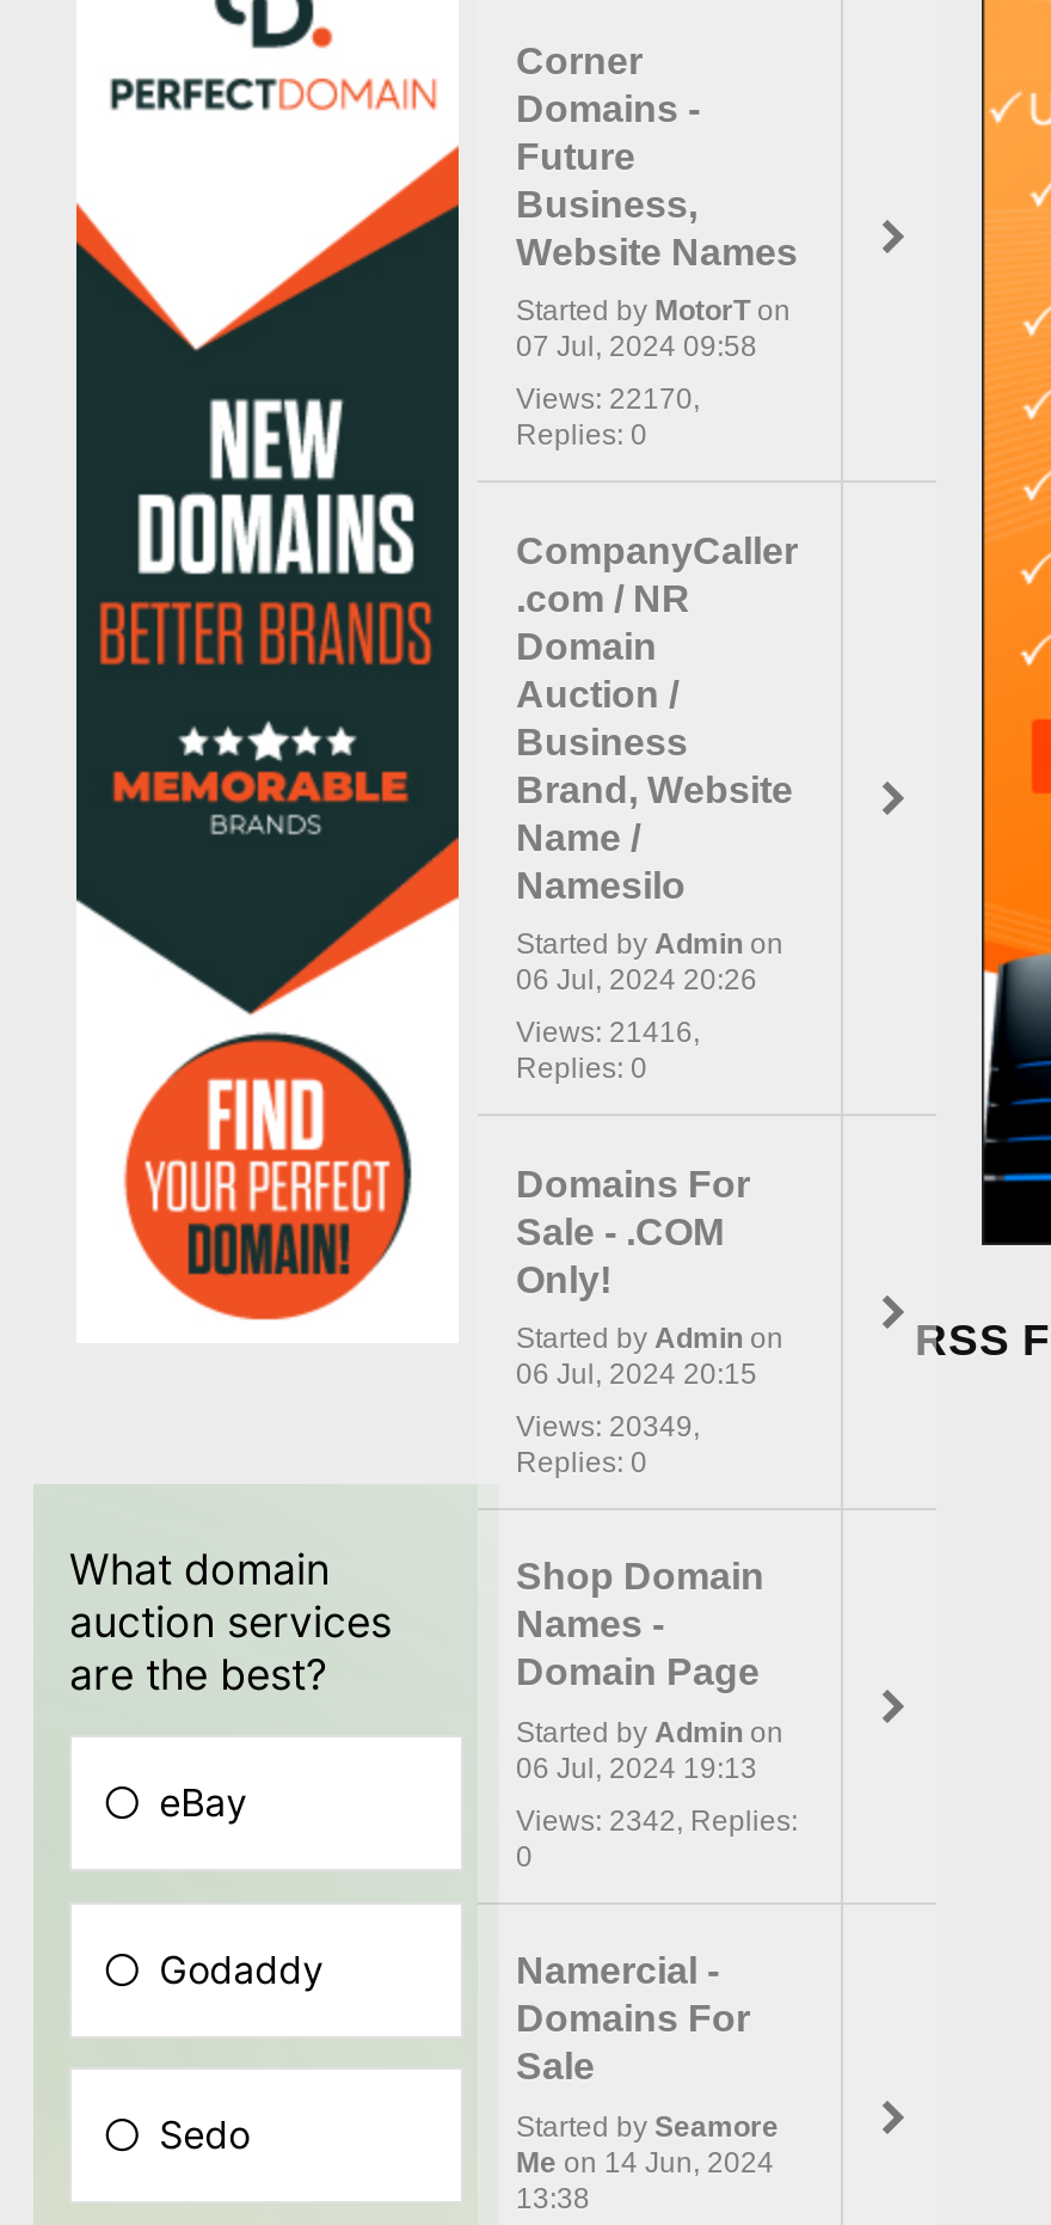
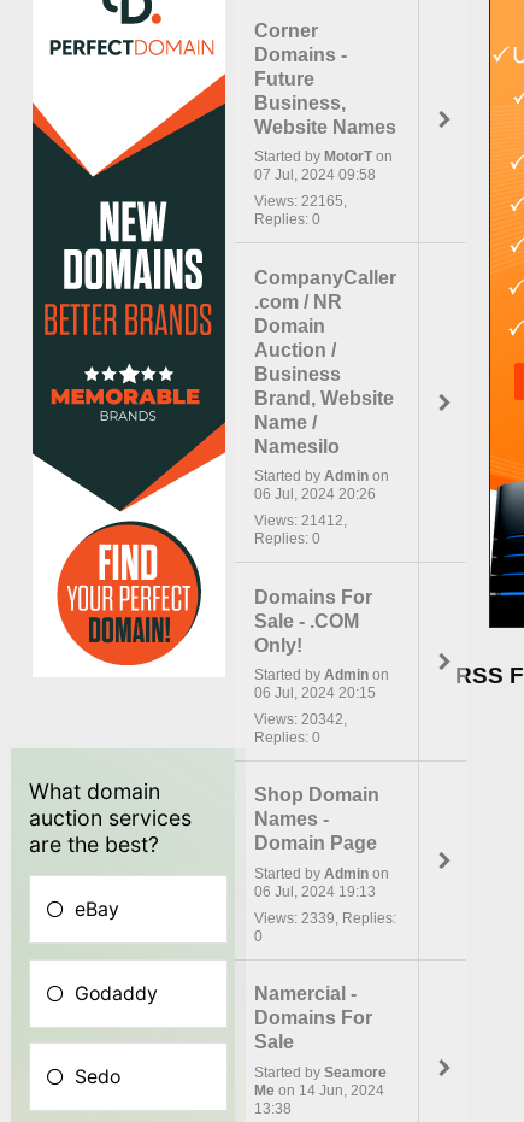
[516,382,700,416] Views: 22170, -> [254,193,347,210] Views: 22165,
[516,1015,700,1049] Views: 21416, -> [254,512,347,529] Views: 21412,
[516,1410,700,1443] Views: 20349, -> [254,711,347,728] Views: 20342,
[516,1804,798,1837] Views: 2342, Replies: -> [254,910,396,927] Views: 2339, Replies:

